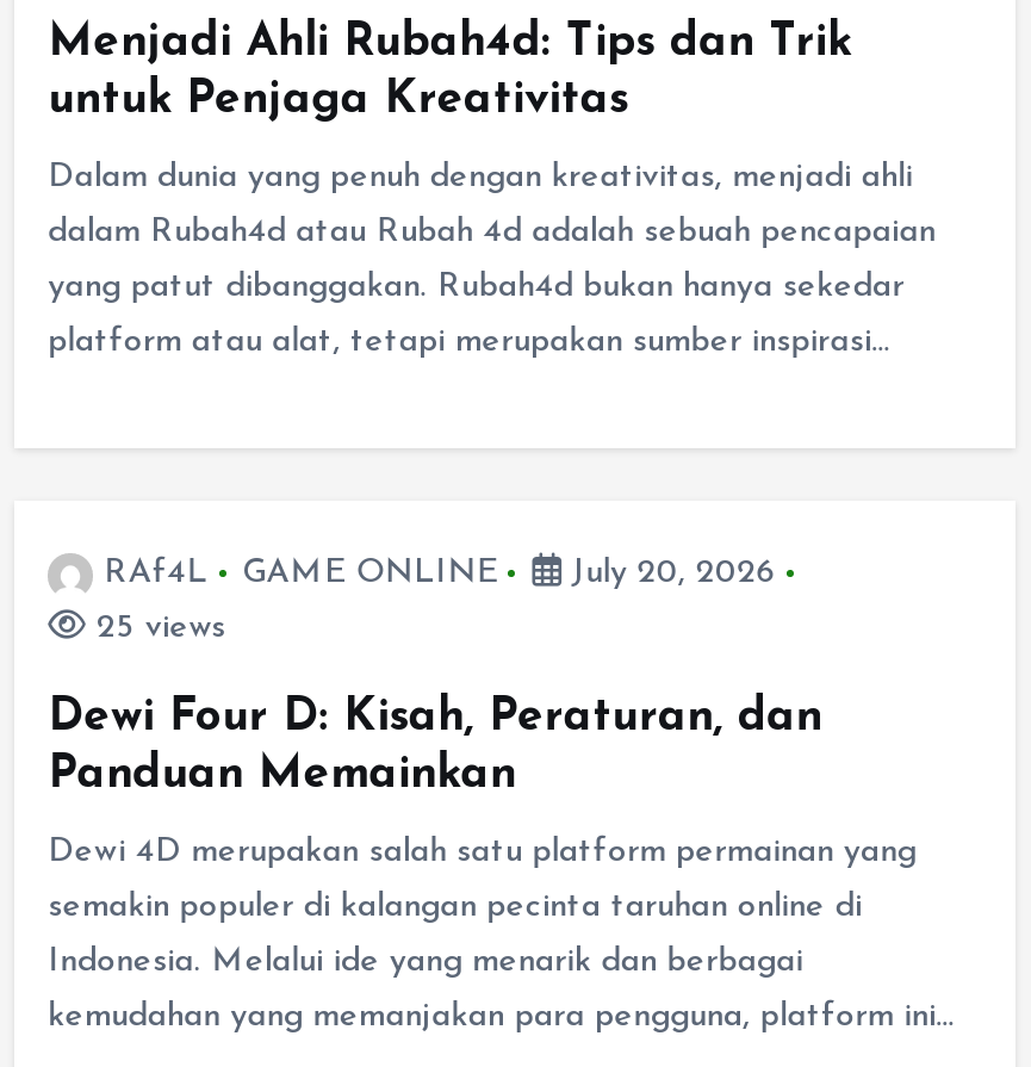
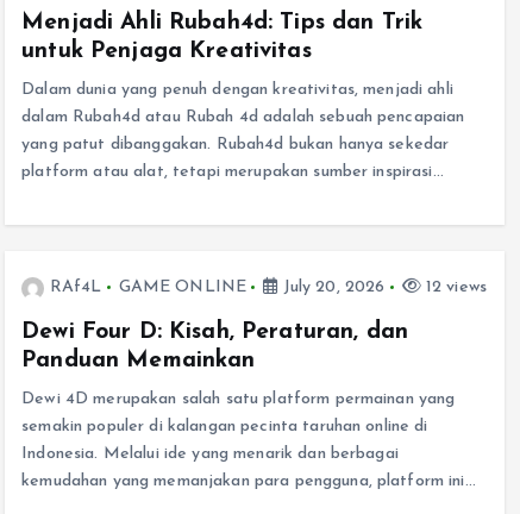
[87,610,226,646] 25 views -> [421,278,487,296] 12 views

